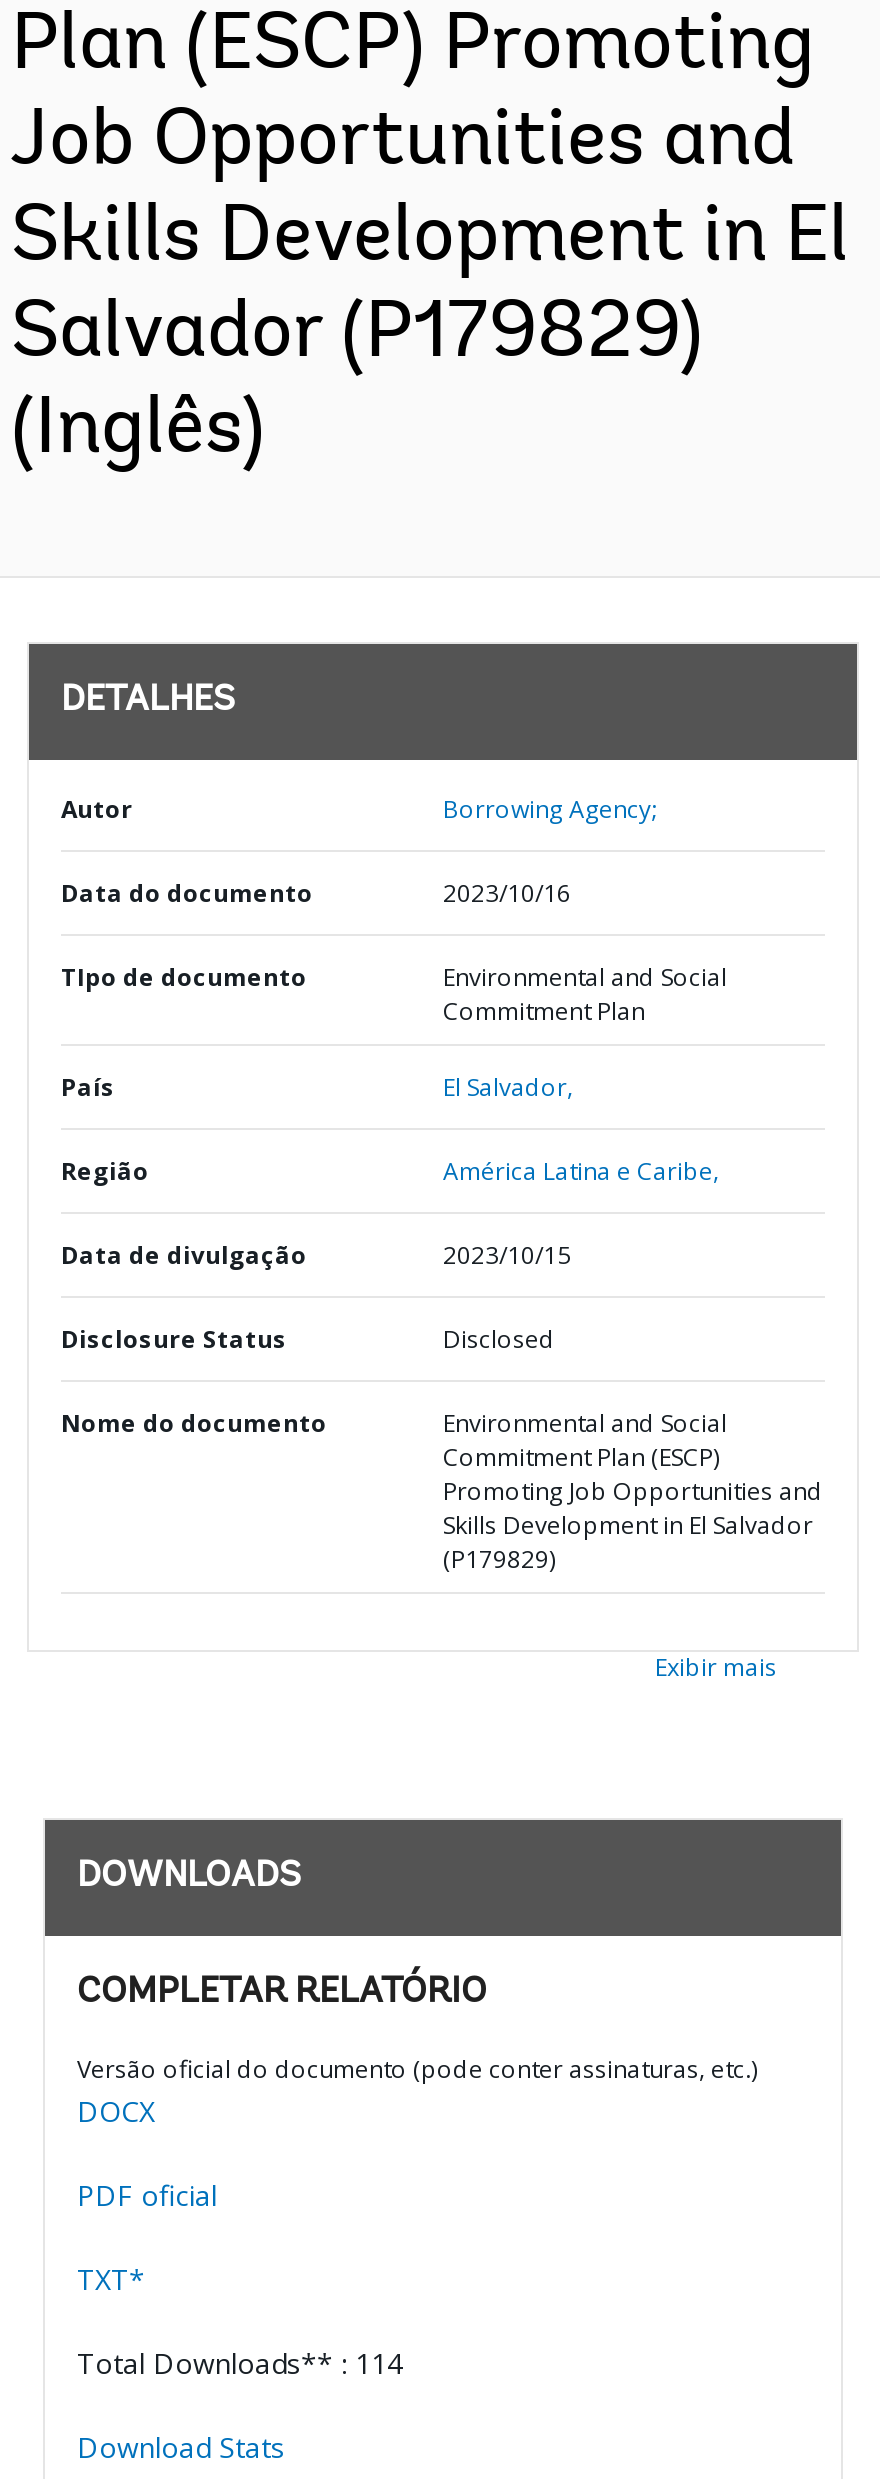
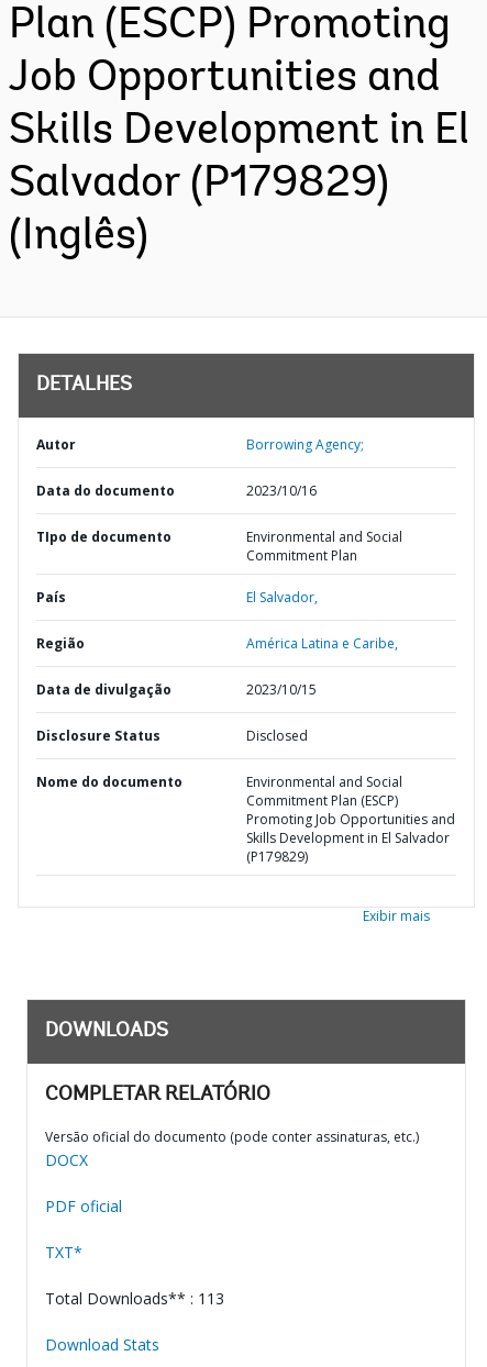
[77,2344,403,2382] Total Downloads** : 114 -> [45,1288,224,1309] Total Downloads** : 113

